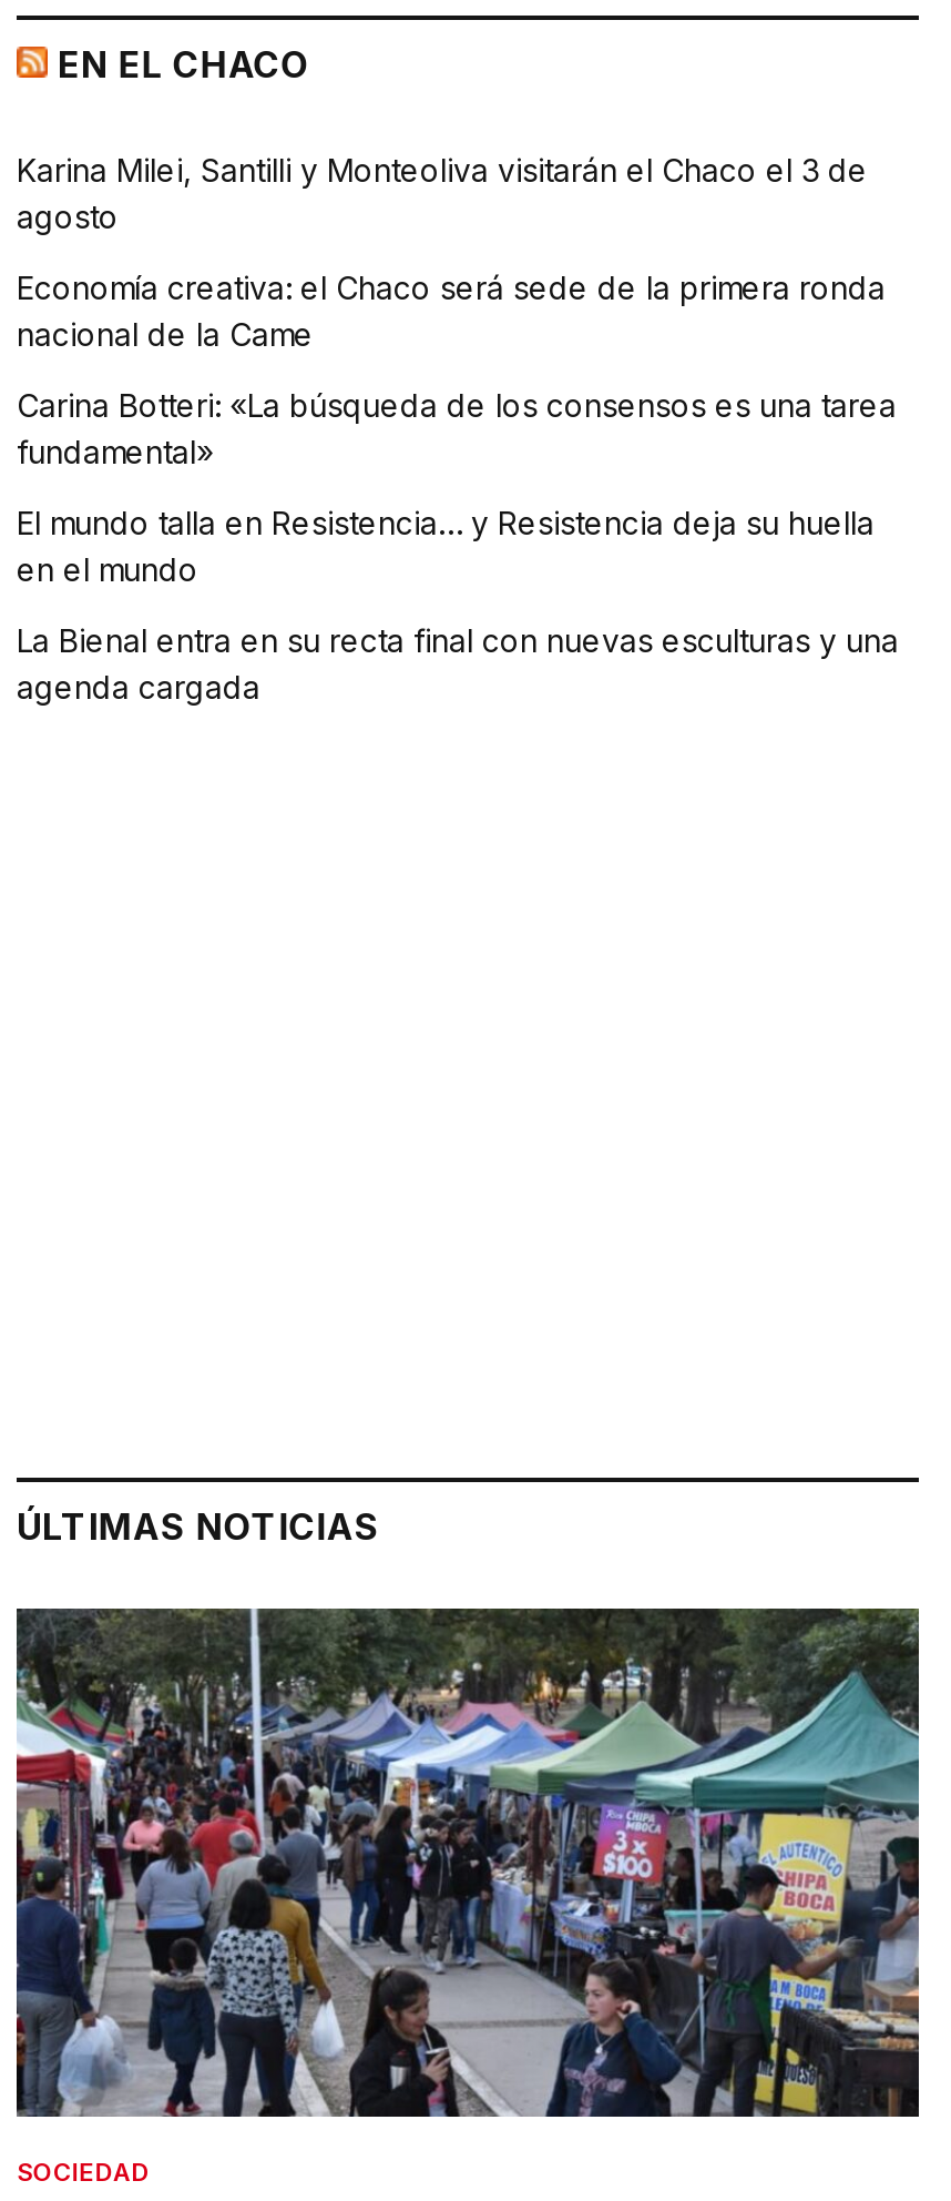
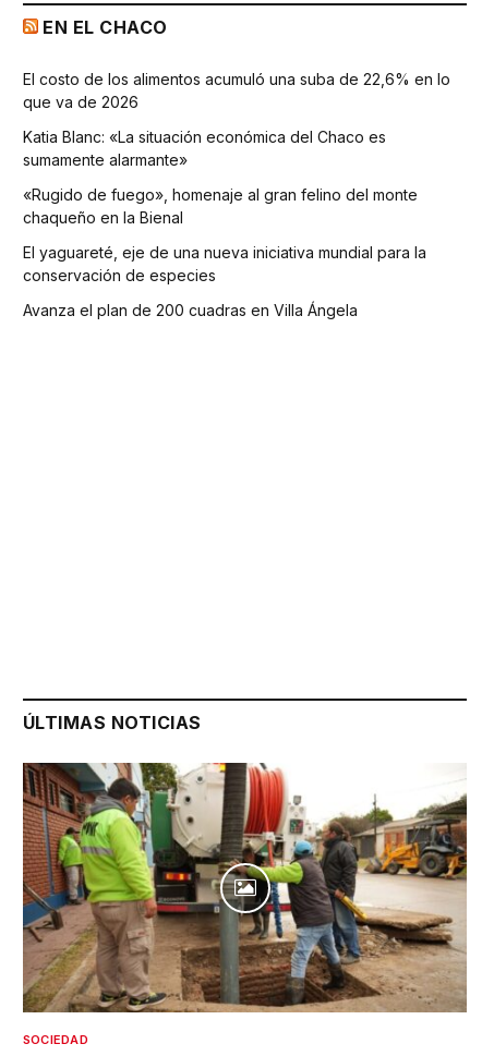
[17,152,868,236] Karina Milei, Santilli y Monteoliva visitarán el Chaco el 3 de | agosto -> [23,70,450,112] El costo de los alimentos acumuló una suba de 22,6% en lo | que va de 2026
[17,269,886,354] Economía creativa: el Chaco será sede de la primera ronda | nacional de la Came -> [23,128,386,169] Katia Blanc: «La situación económica del Chaco es | sumamente alarmante»
[17,387,897,471] Carina Botteri: «La búsqueda de los consensos es una tarea | fundamental» -> [23,186,418,227] «Rugido de fuego», homenaje al gran felino del monte | chaqueño en la Bienal
[17,505,875,589] El mundo talla en Resistencia… y Resistencia deja su huella | en el mundo -> [23,243,426,285] El yaguareté, eje de una nueva iniciativa mundial para la | conservación de especies
[17,622,899,706] La Bienal entra en su recta final con nuevas esculturas y una | agenda cargada -> [23,301,358,320] Avanza el plan de 200 cuadras en Villa Ángela
[14,1606,921,2119] [image] -> [22,762,468,1013] [image]

